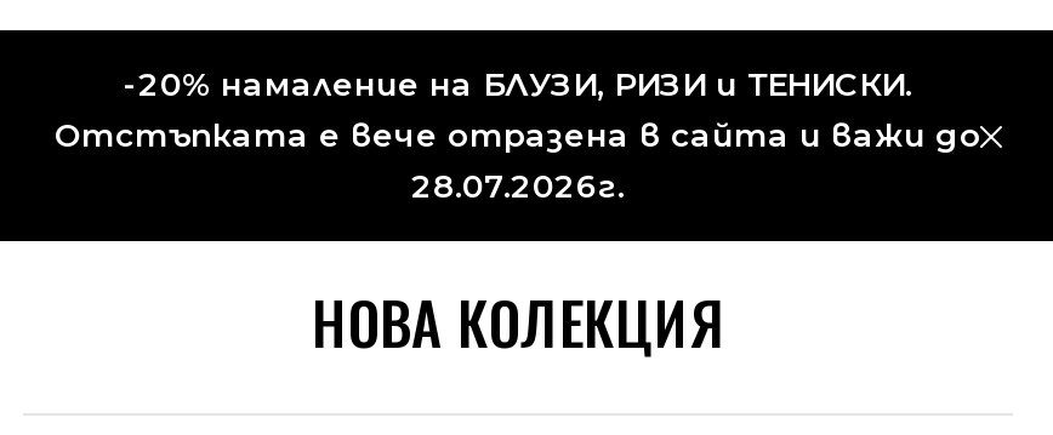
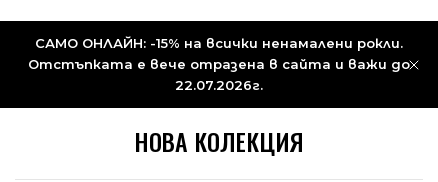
[124,64,912,103] -20% намаление на БЛУЗИ, РИЗИ и ТЕНИСКИ. -> [35,35,403,51] САМО ОНЛАЙН: -15% на всички ненамалени рокли.
[411,166,625,205] 28.07.2026г. -> [175,77,263,93] 22.07.2026г.

